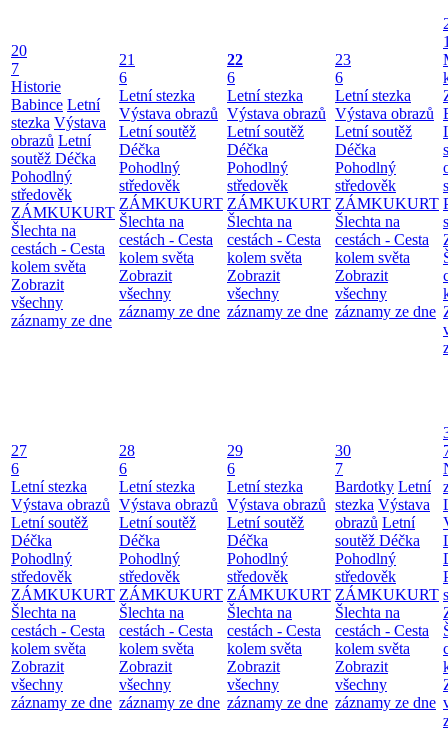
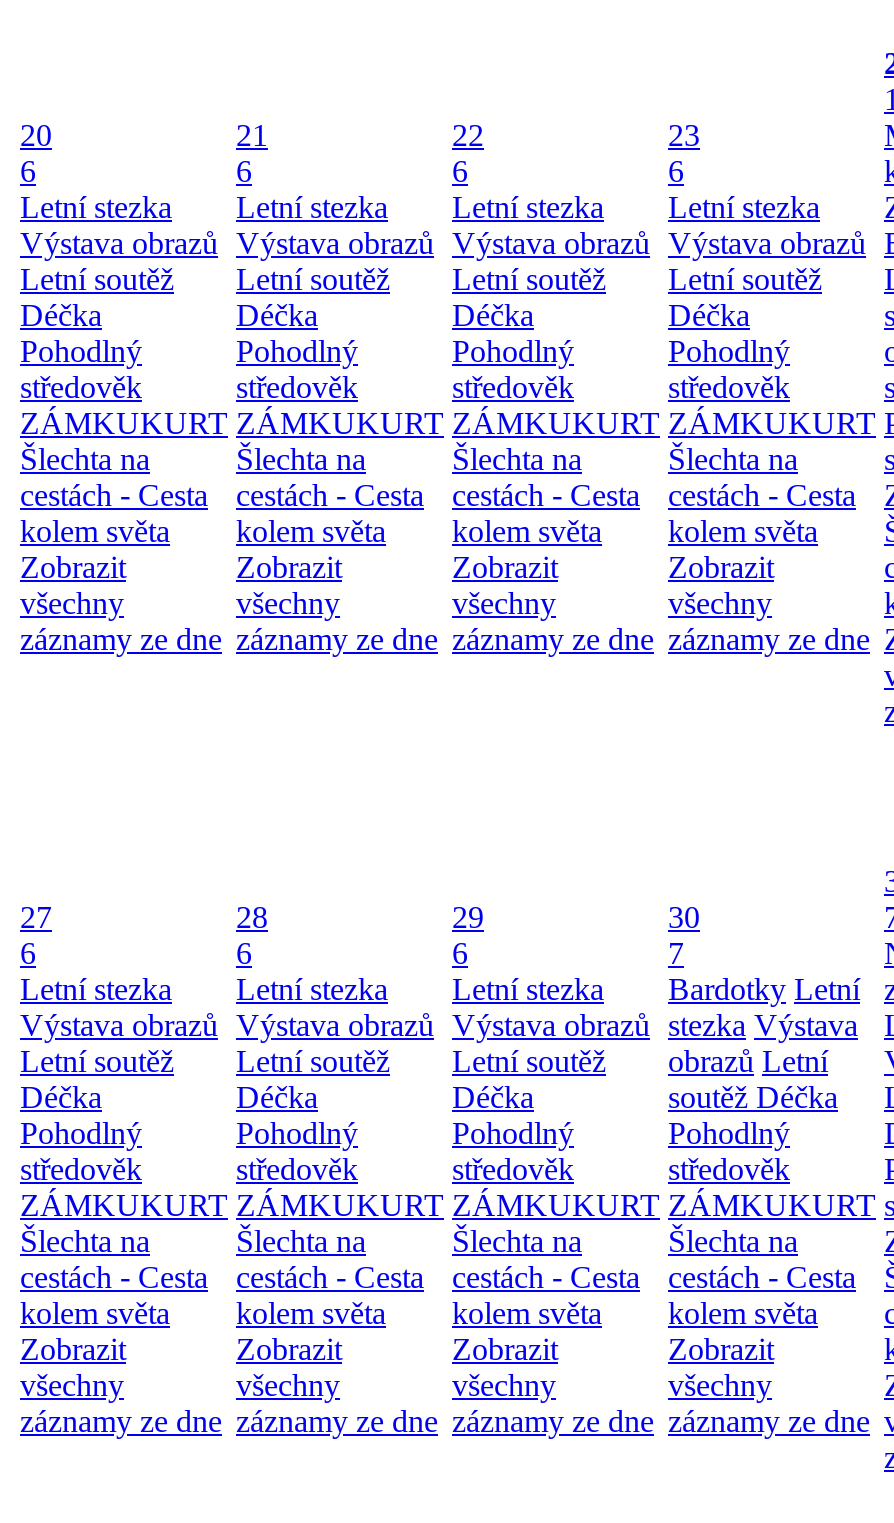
[11,60,106,167] 7 | Historie | Babince Letní | stezka Výstava | obrazů Letní | soutěž Déčka -> [20,154,218,332] 6 | Letní stezka | Výstava obrazů | Letní soutěž | Déčka

